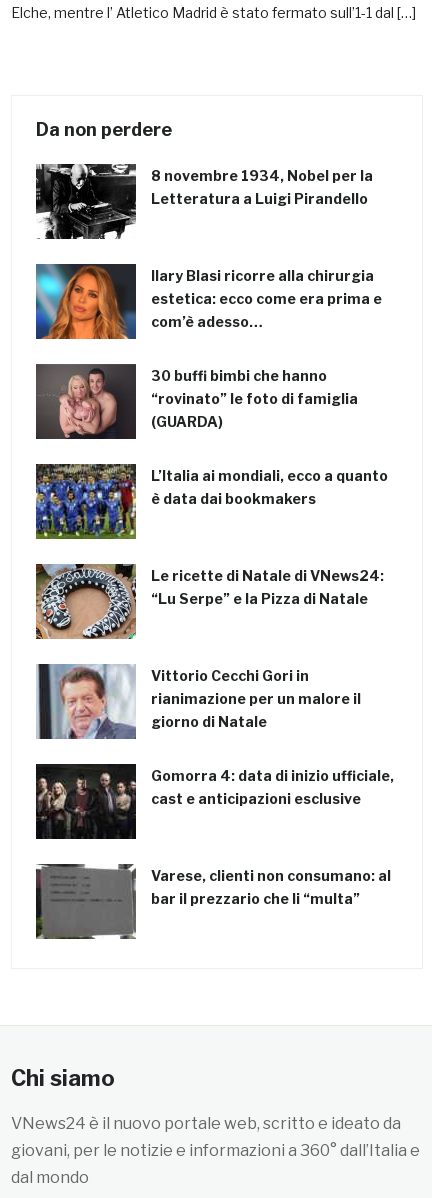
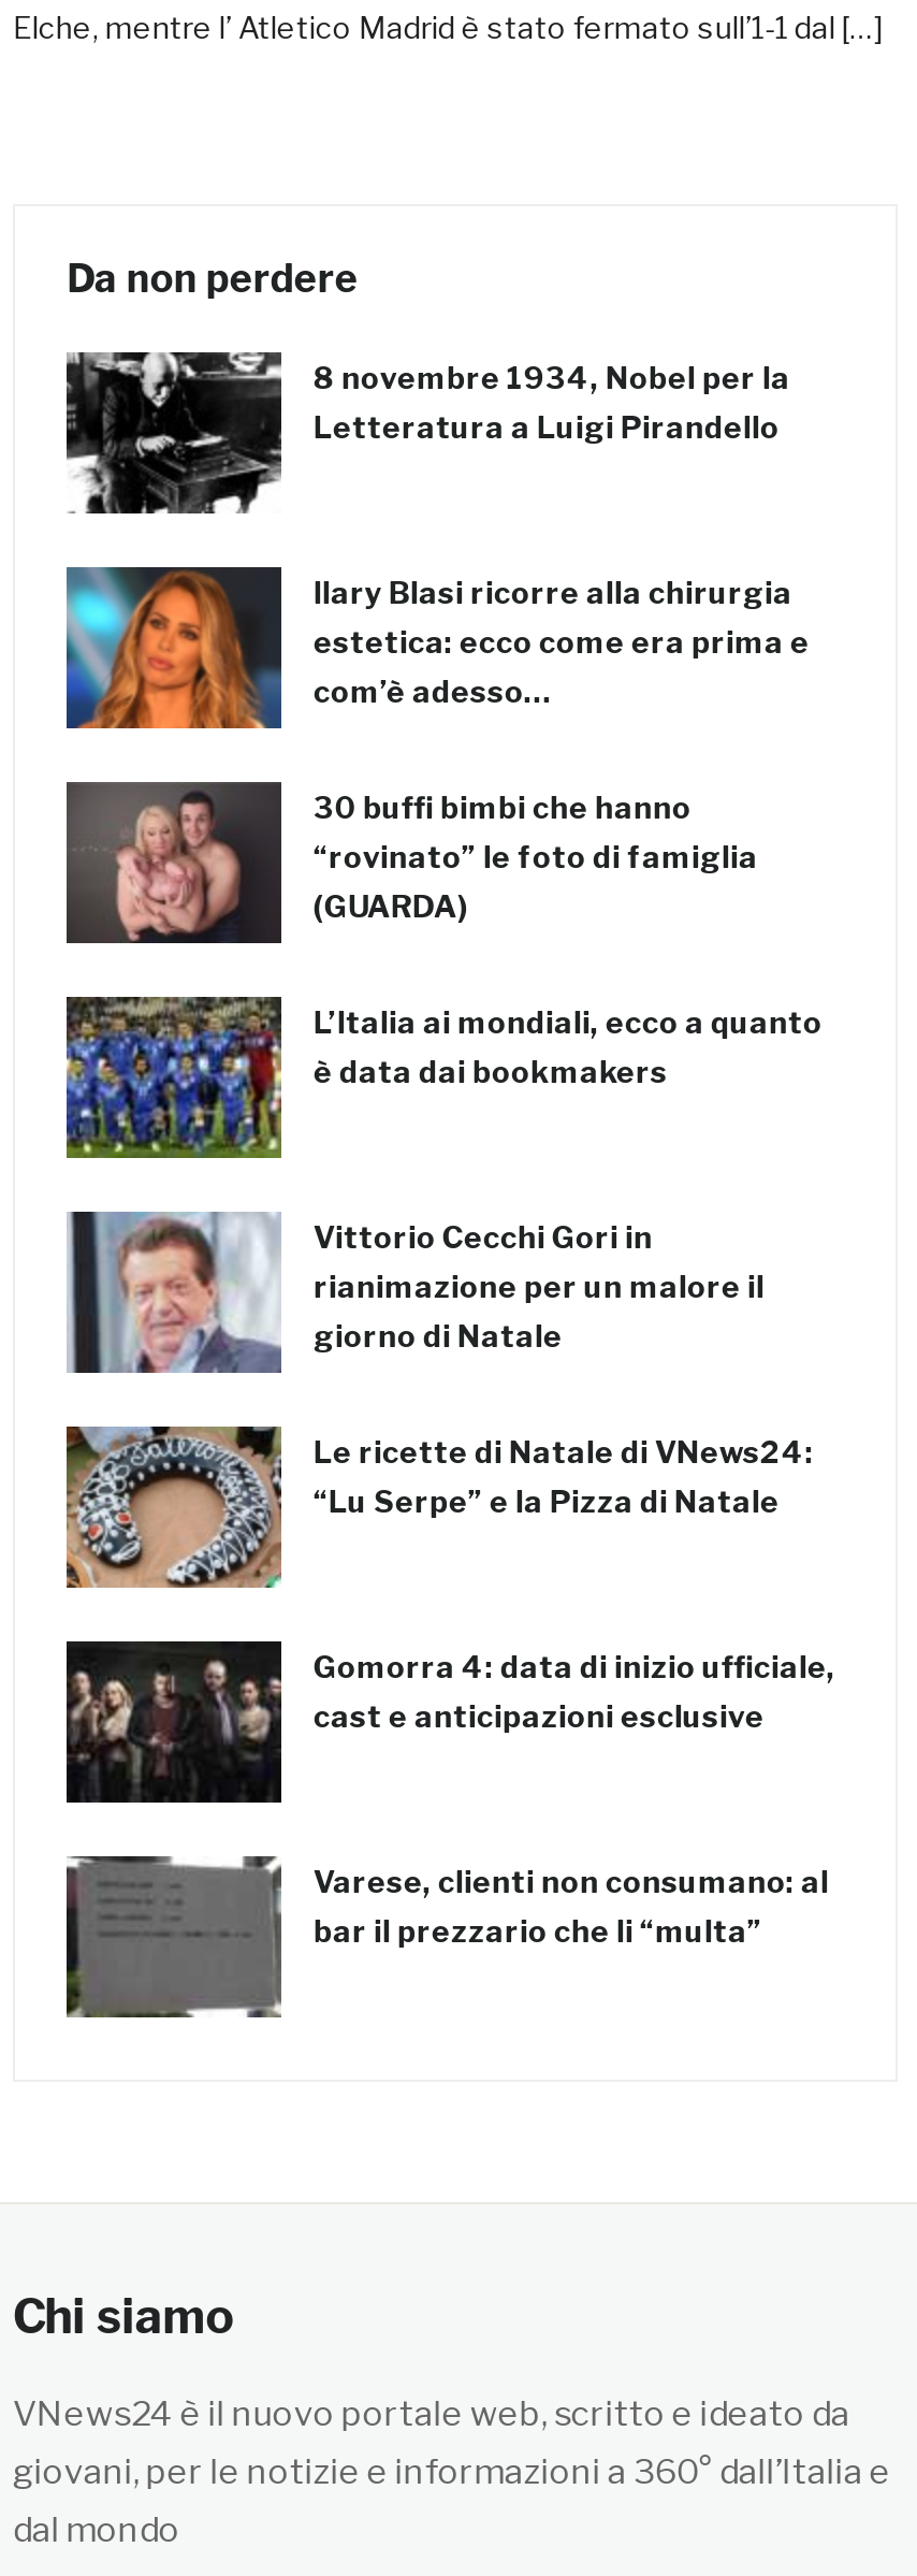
moved [35,564,384,640] -> [64,1427,814,1590]: [image] | Le ricette di Natale di VNews24: | “Lu Serpe” e la Pizza di Natale
moved [41,663,361,741] -> [77,1210,764,1377]: [image] | Vittorio Cecchi Gori in | rianimazione per un malore il | giorno di Natale

